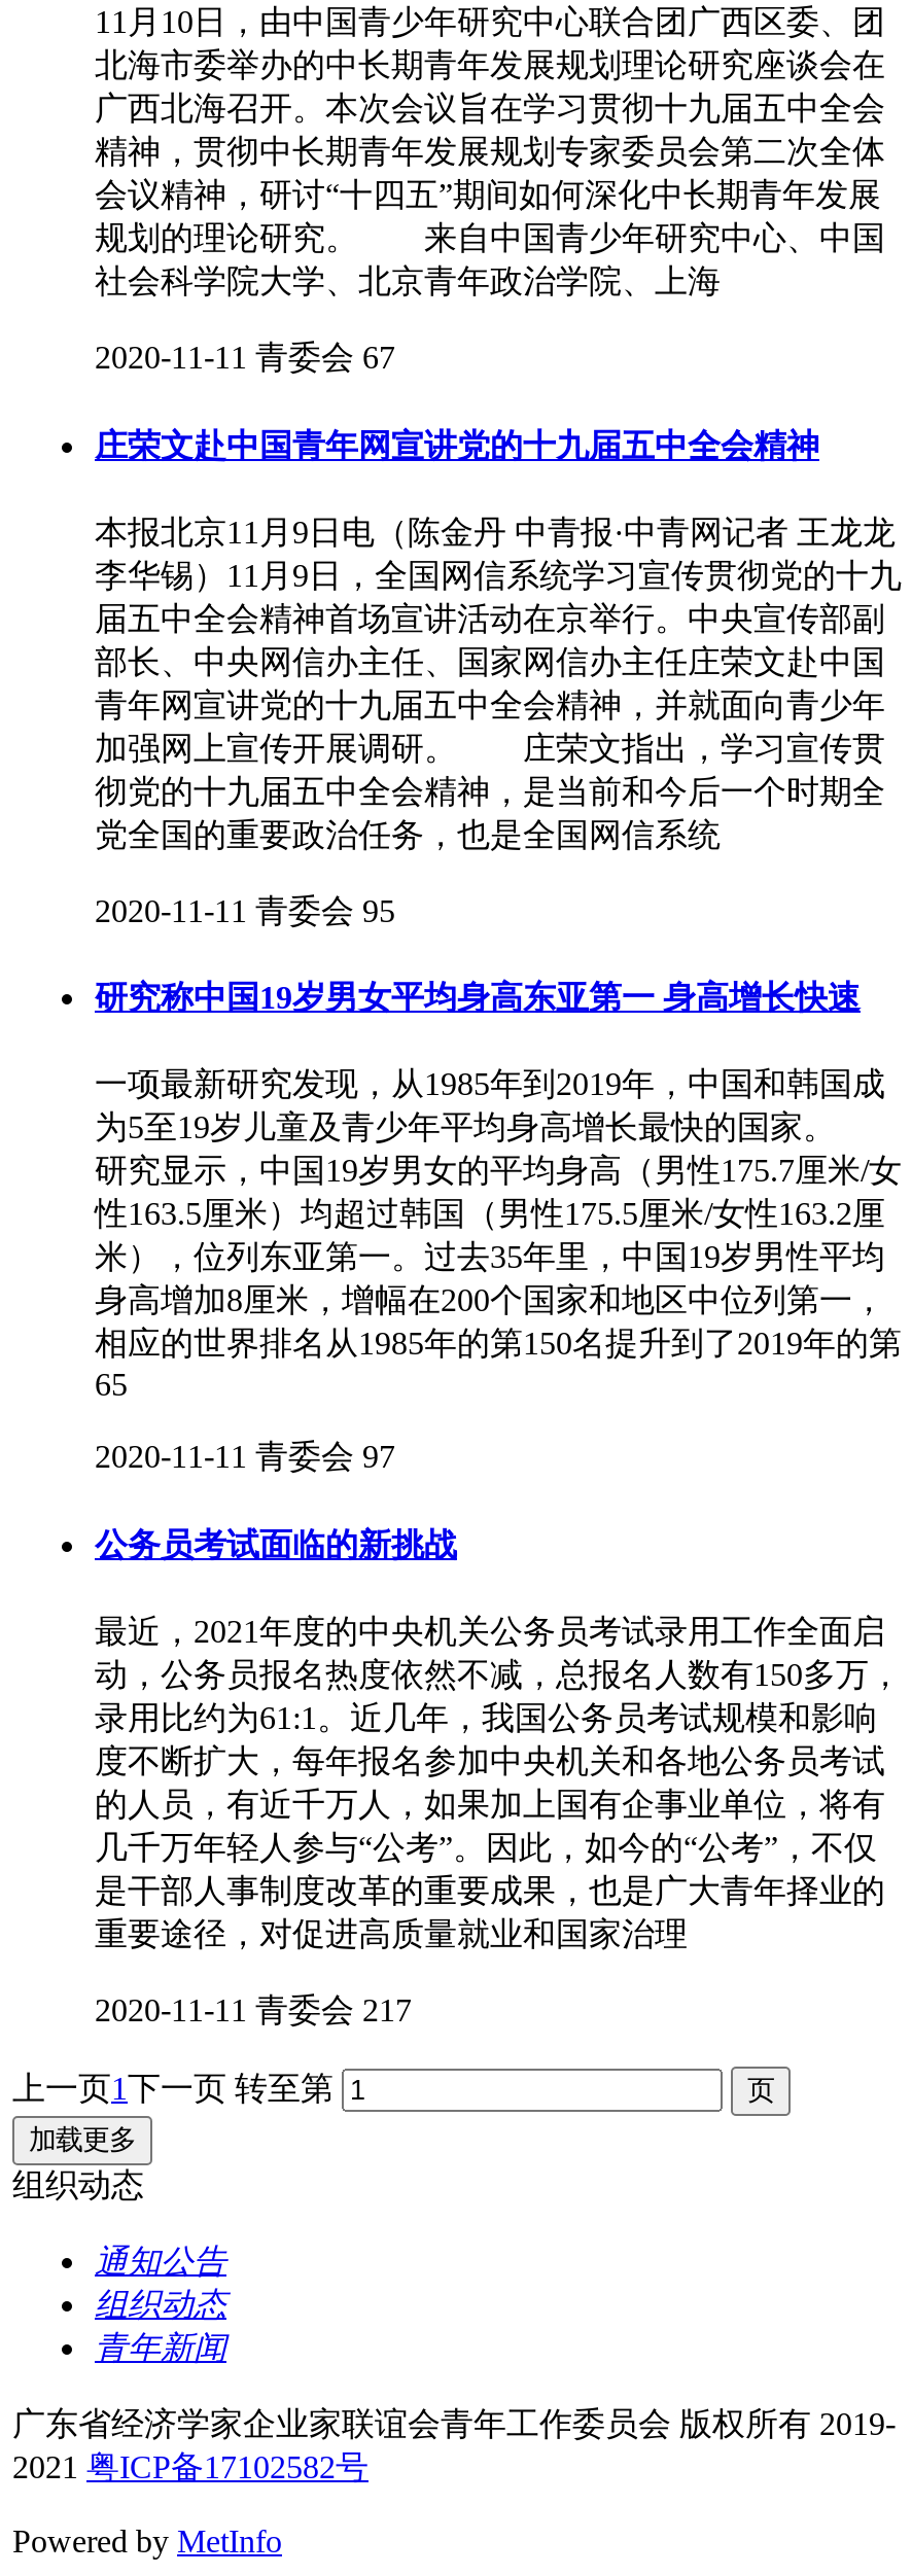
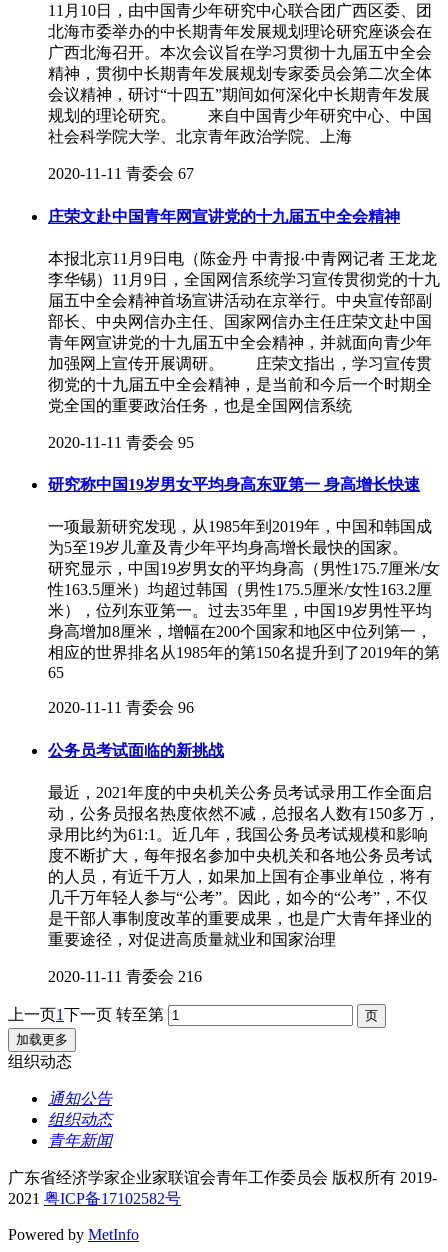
[95,1440,395,1475] 2020-11-11 青委会 97 -> [48,699,194,716] 2020-11-11 青委会 96
[95,1992,412,2027] 2020-11-11 青委会 217 -> [48,968,202,985] 2020-11-11 青委会 216

